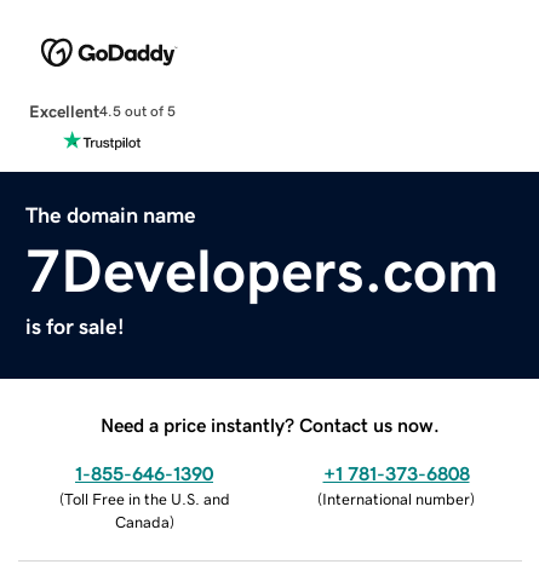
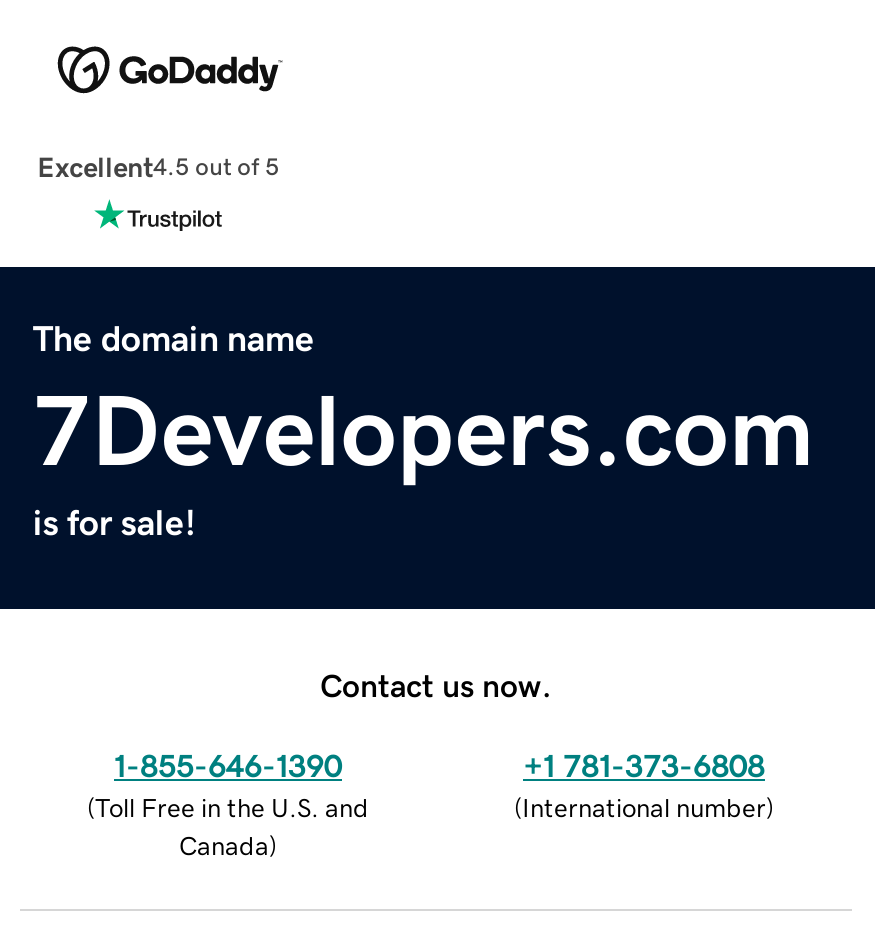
[101,415,440,434] Need a price instantly? Contact us now. -> [320,668,552,700] Contact us now.

